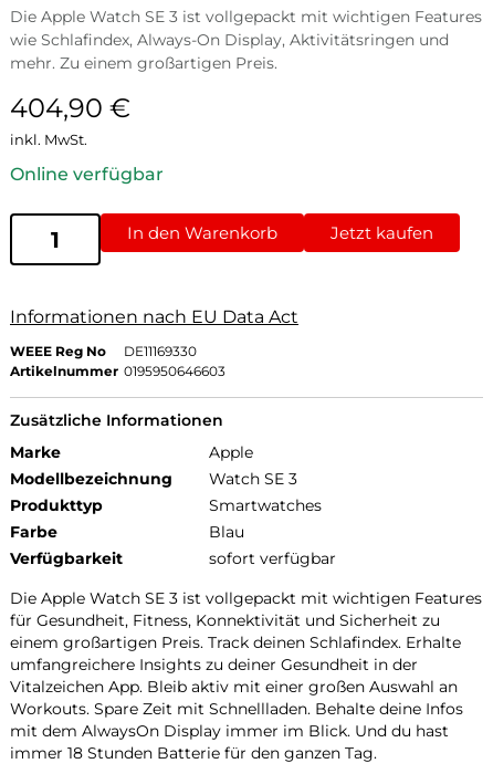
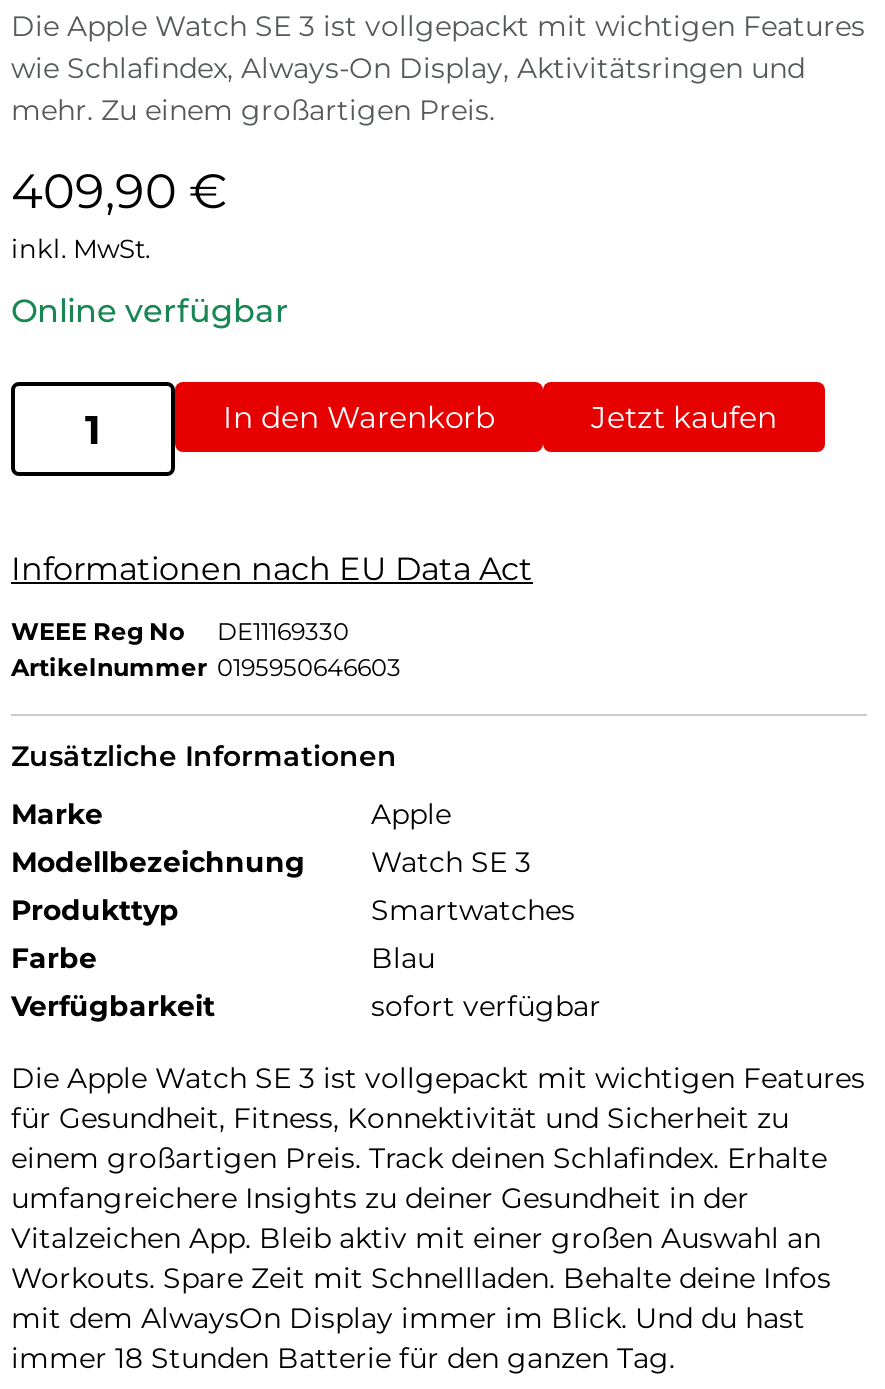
[10,92,130,124] 404,90 € -> [11,163,227,221] 409,90 €

